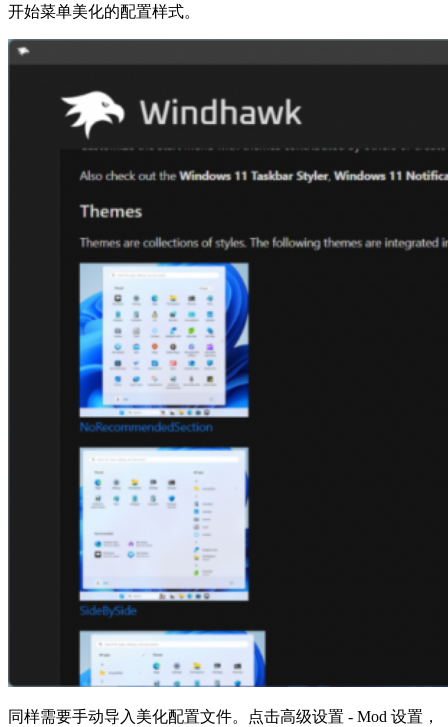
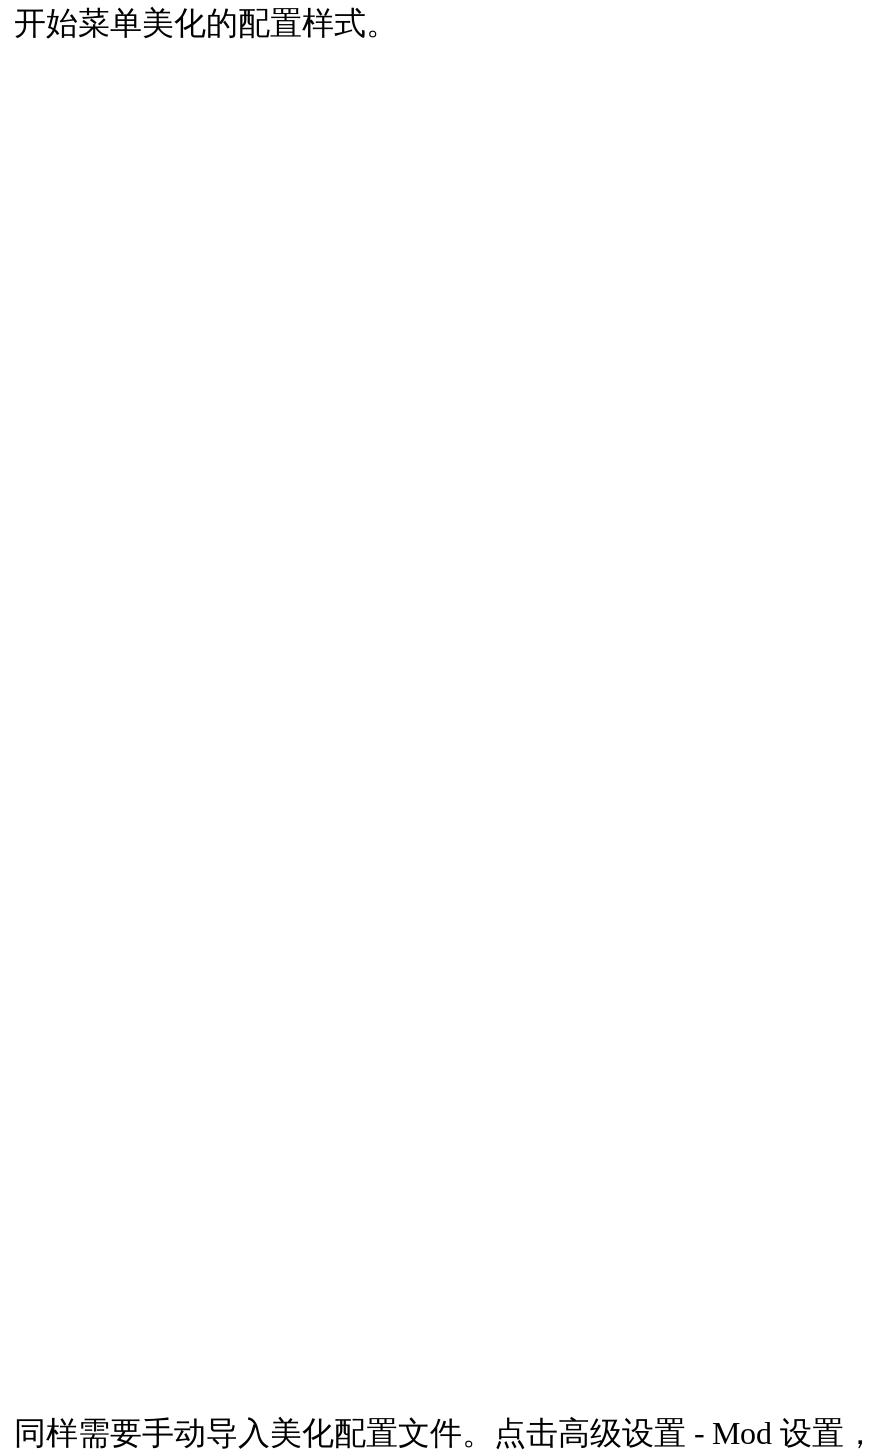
[7,38,445,688] [image] -> none

